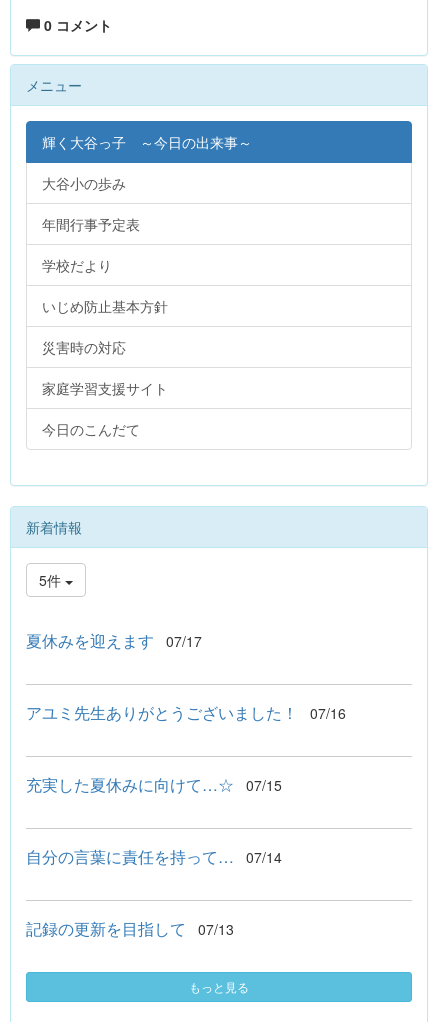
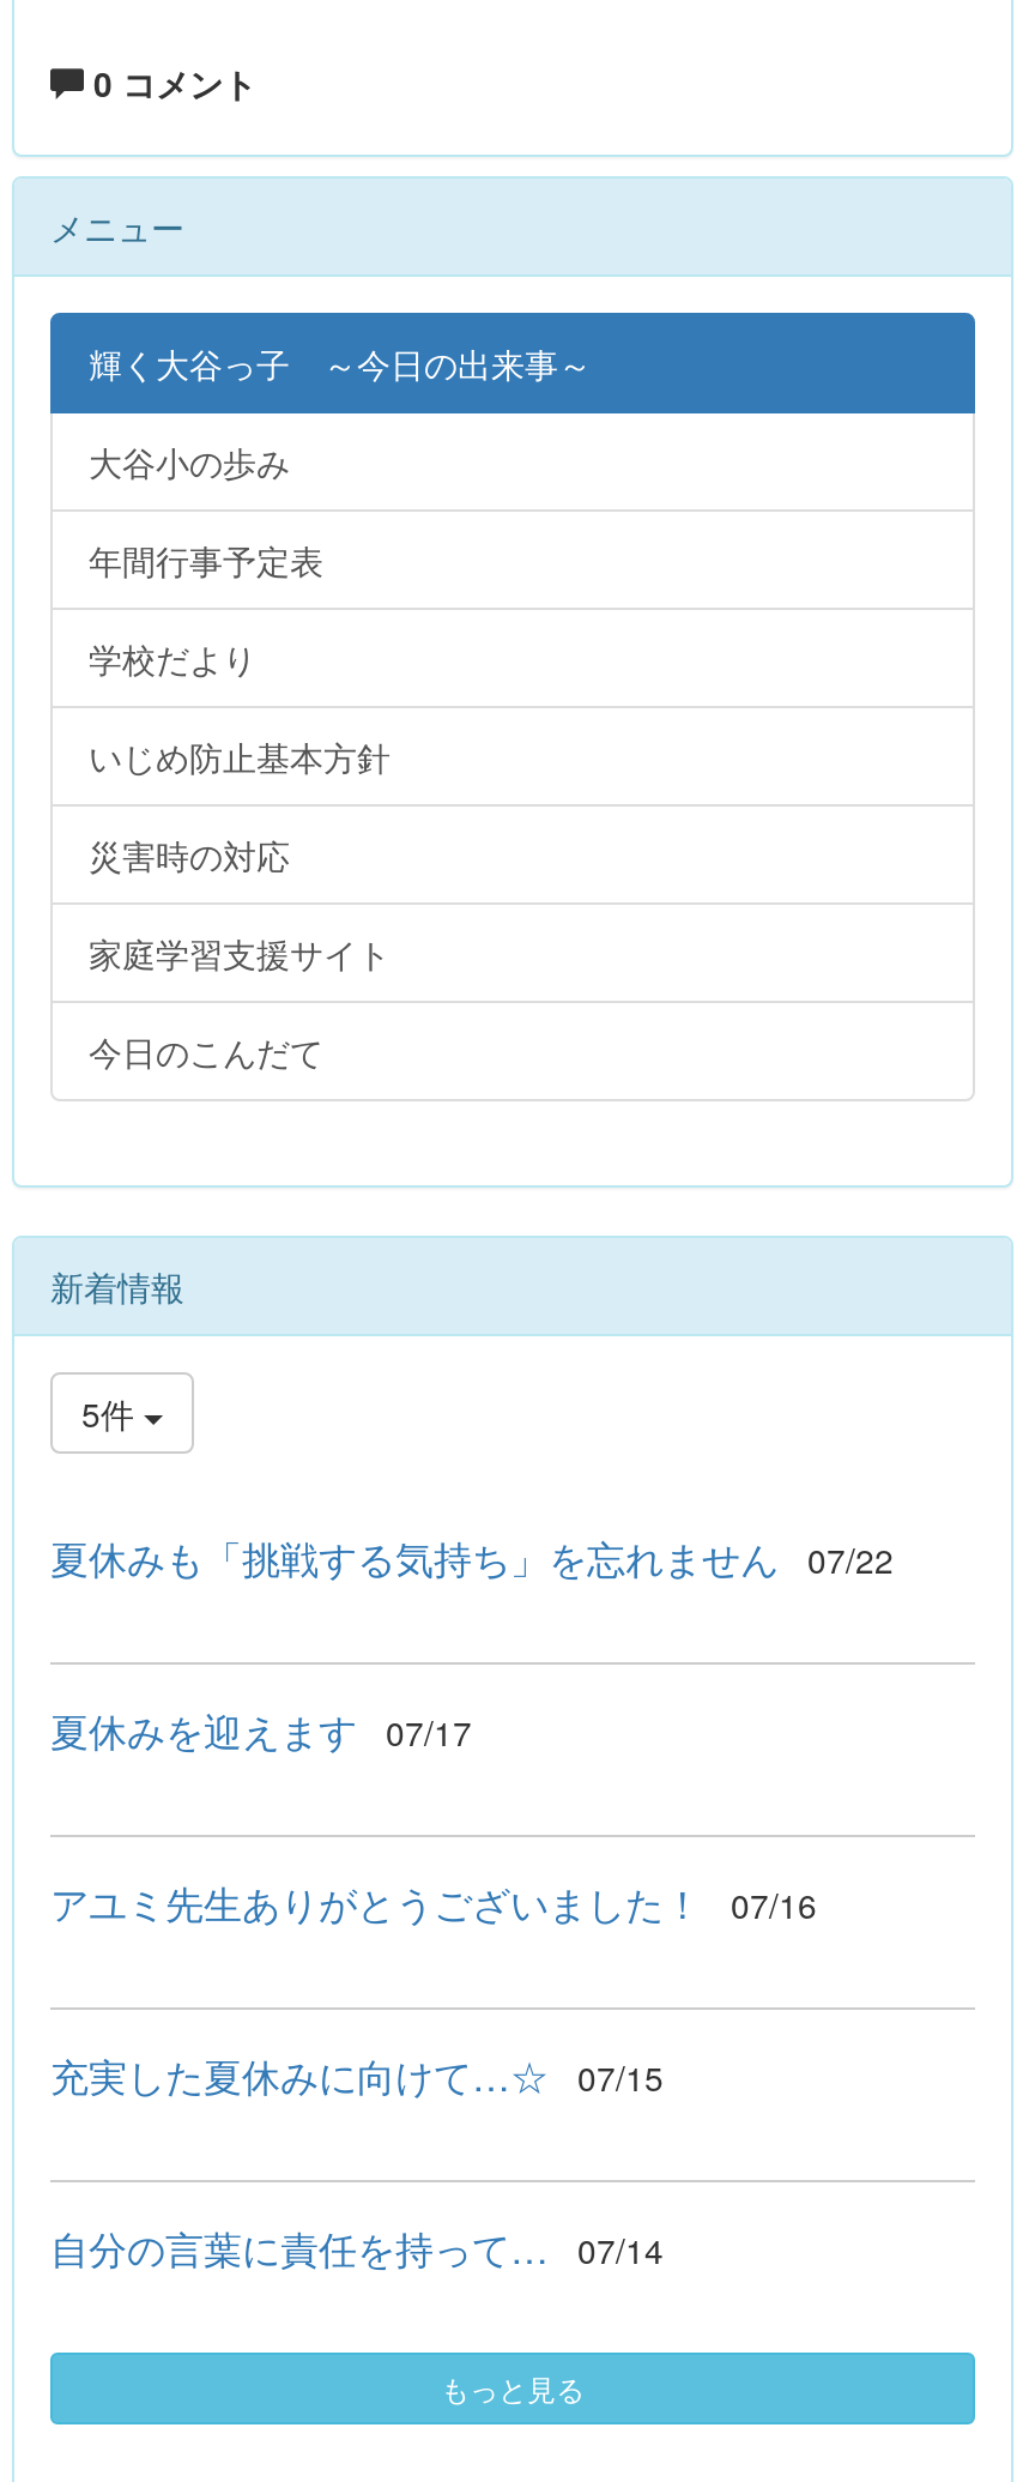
none -> [50,1531,894,1586] 夏休みも「挑戦する気持ち」を忘れません 07/22
moved [26,629,346,868] -> [50,1703,817,2276]: 夏休みを迎えます 07/17 | アユミ先生ありがとうございました！ 07/16 | 自分の言葉に責任を持って… 07/14
[26,917,234,940] 記録の更新を目指して 07/13 -> none

